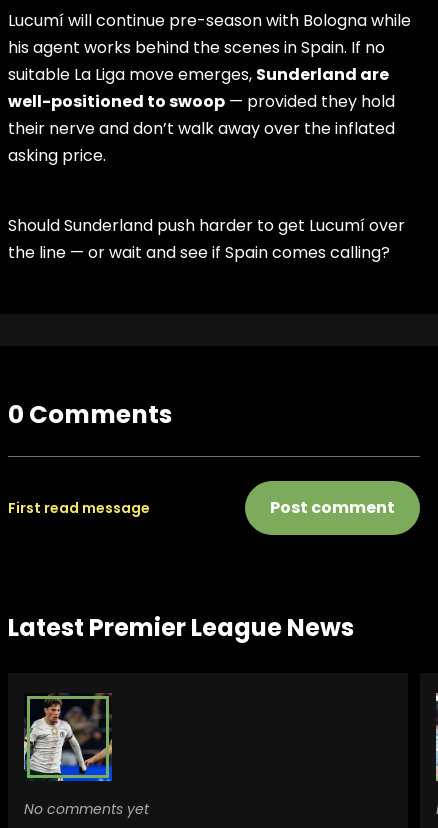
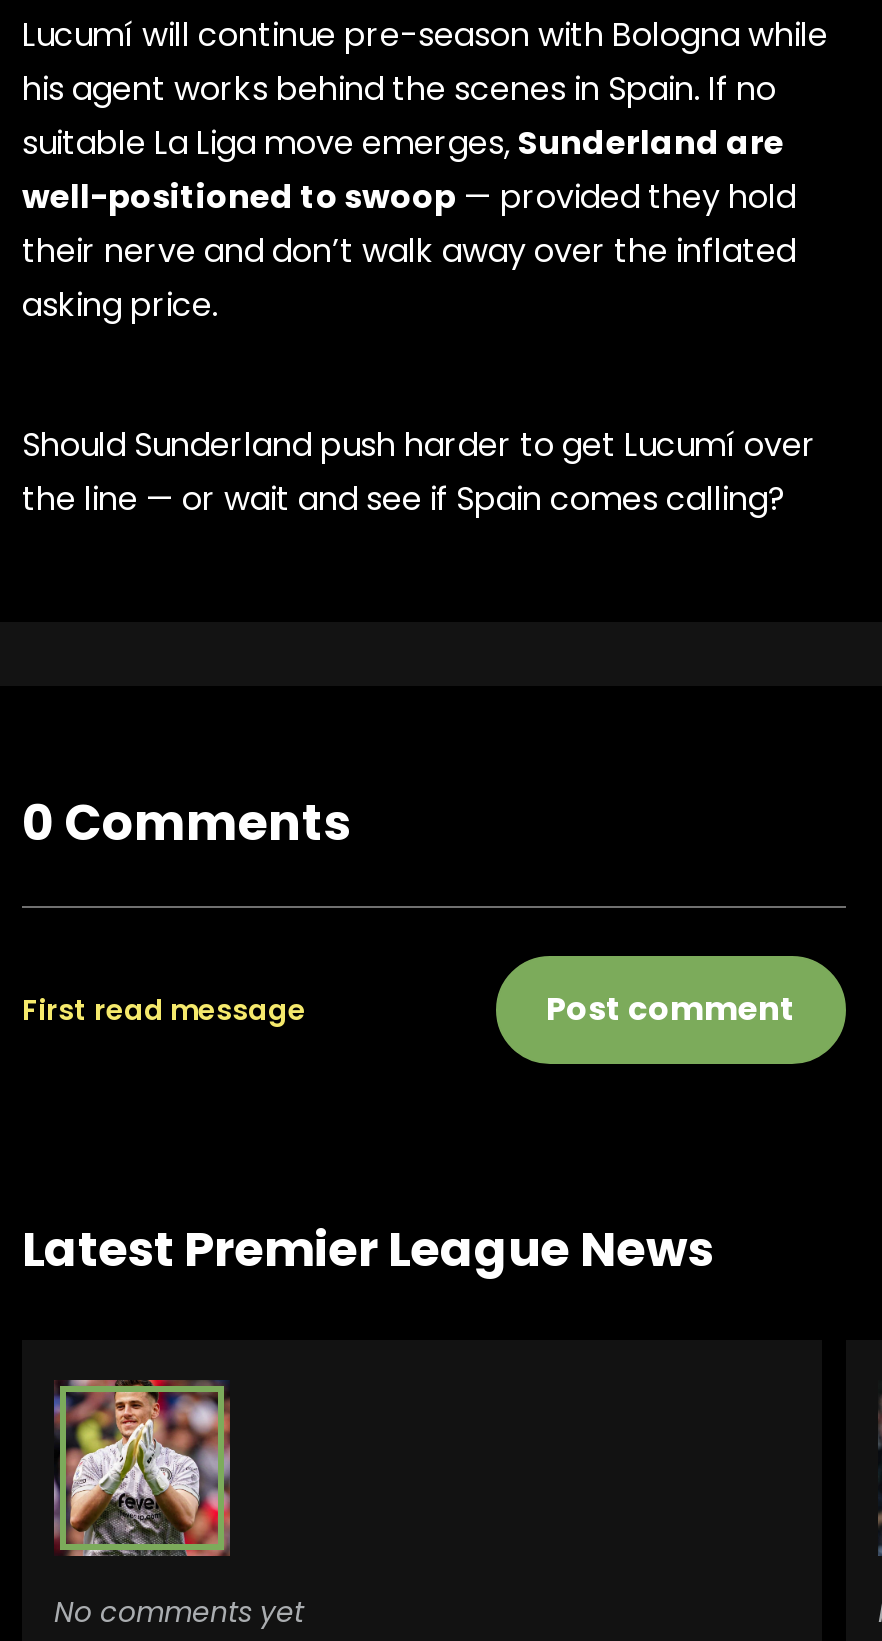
[23,693,113,782] [image] -> [52,1378,232,1558] [image]

